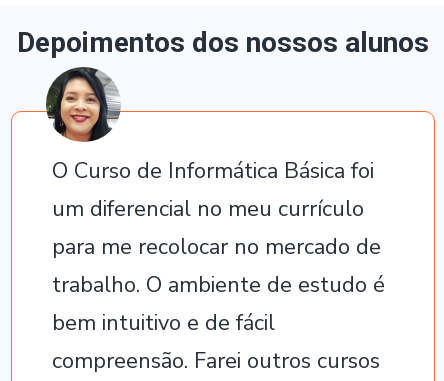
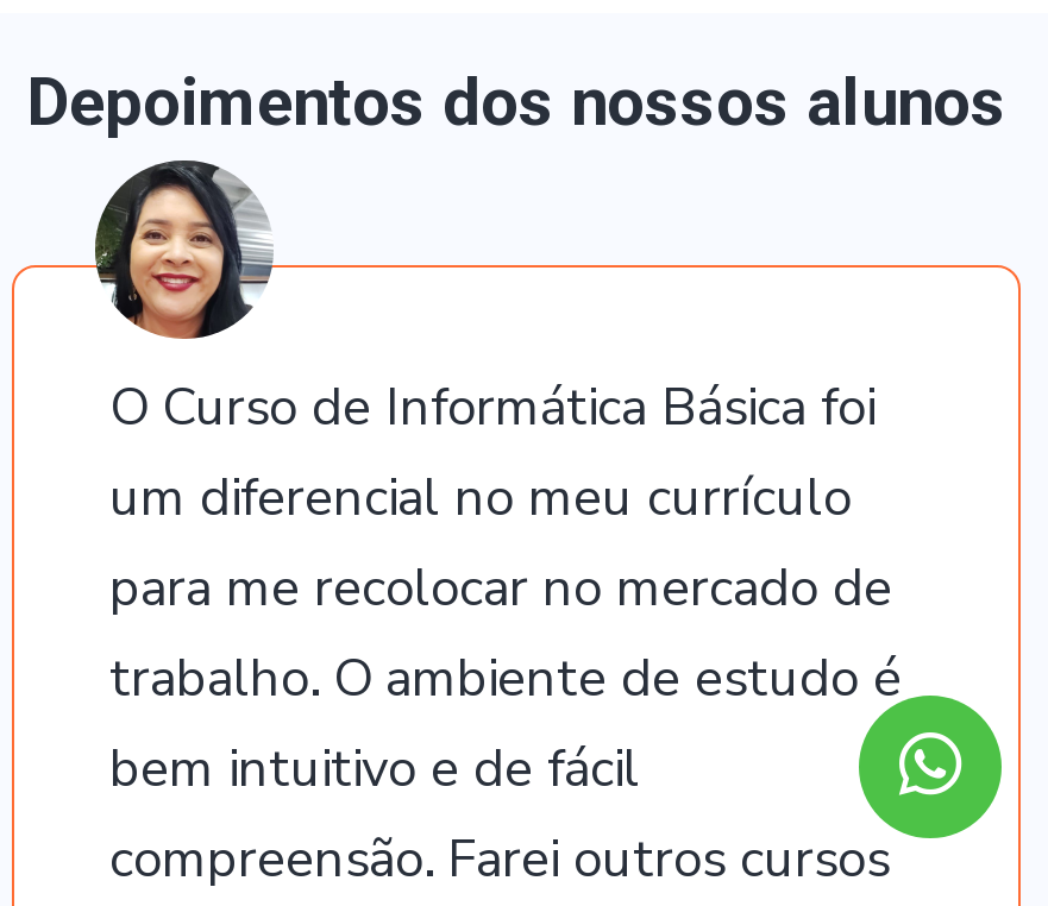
none -> [856,693,1004,841] [image]

